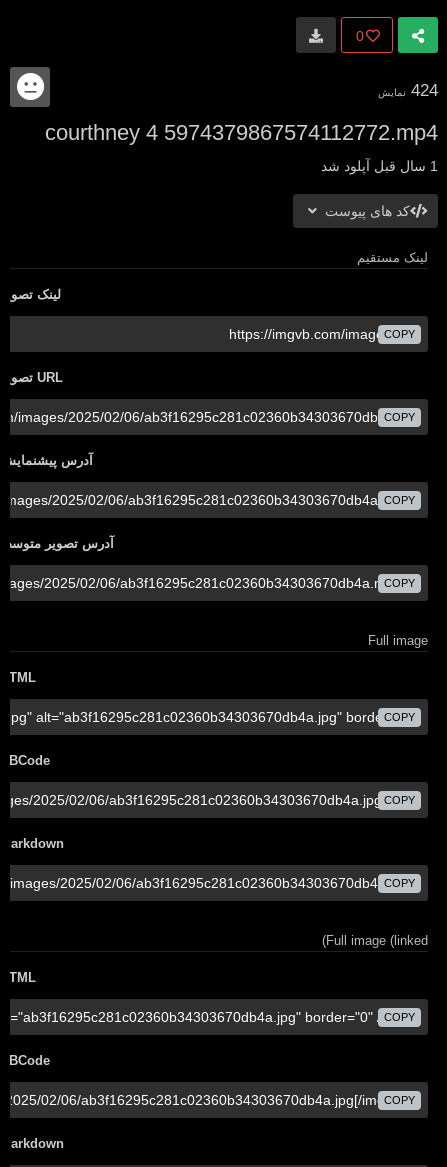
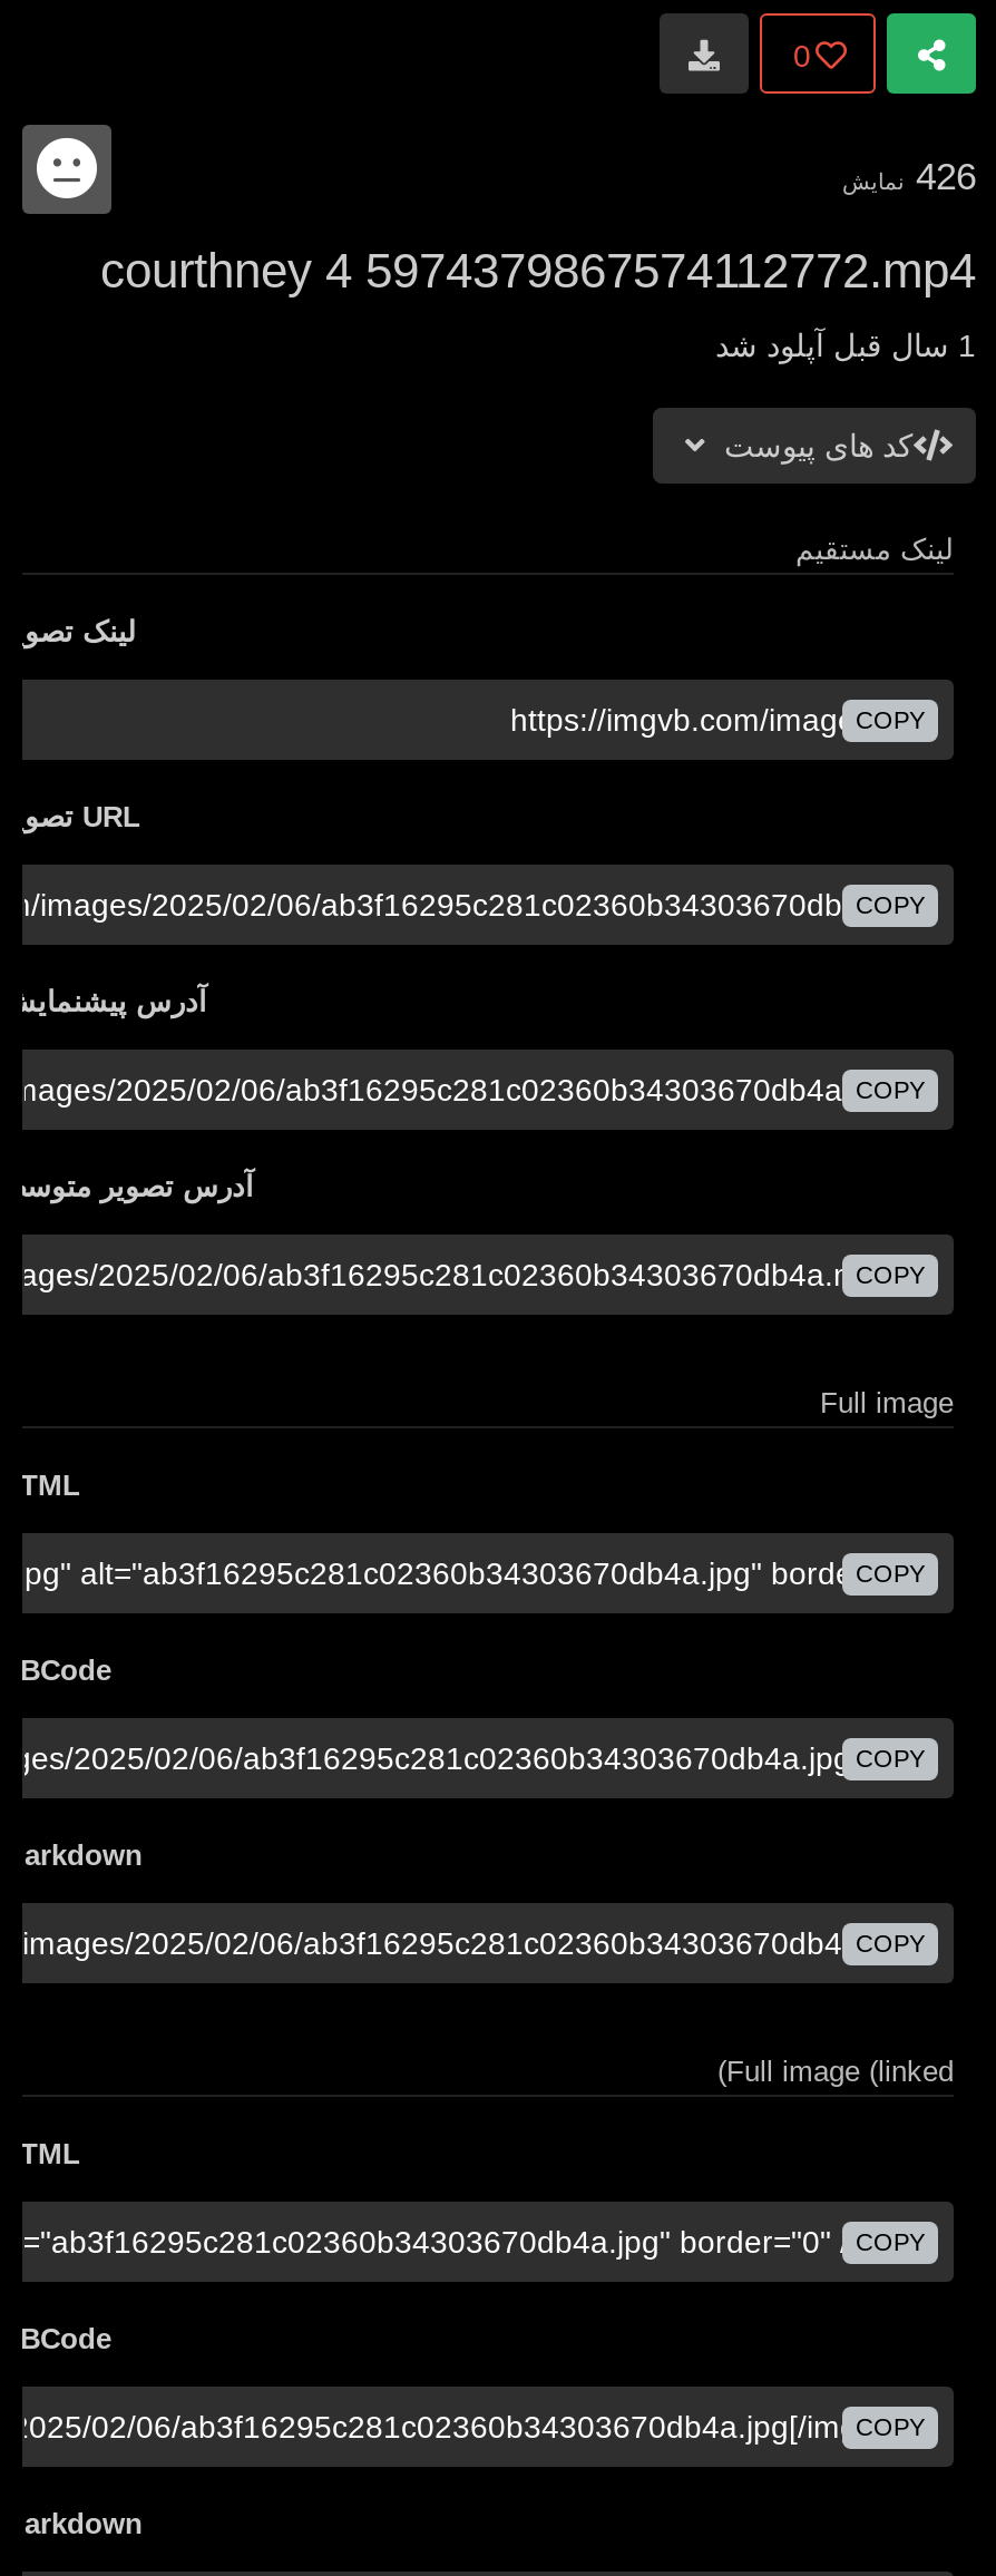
[378,81,438,100] 424 نمایش -> [842,156,976,198] 426 نمایش

